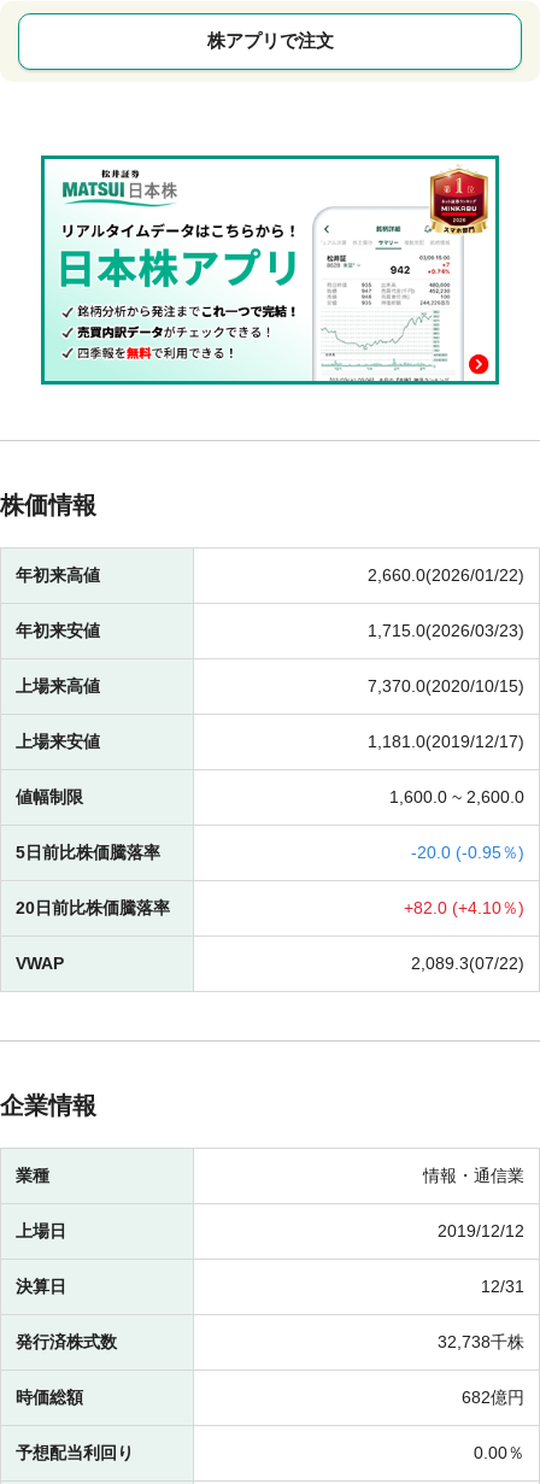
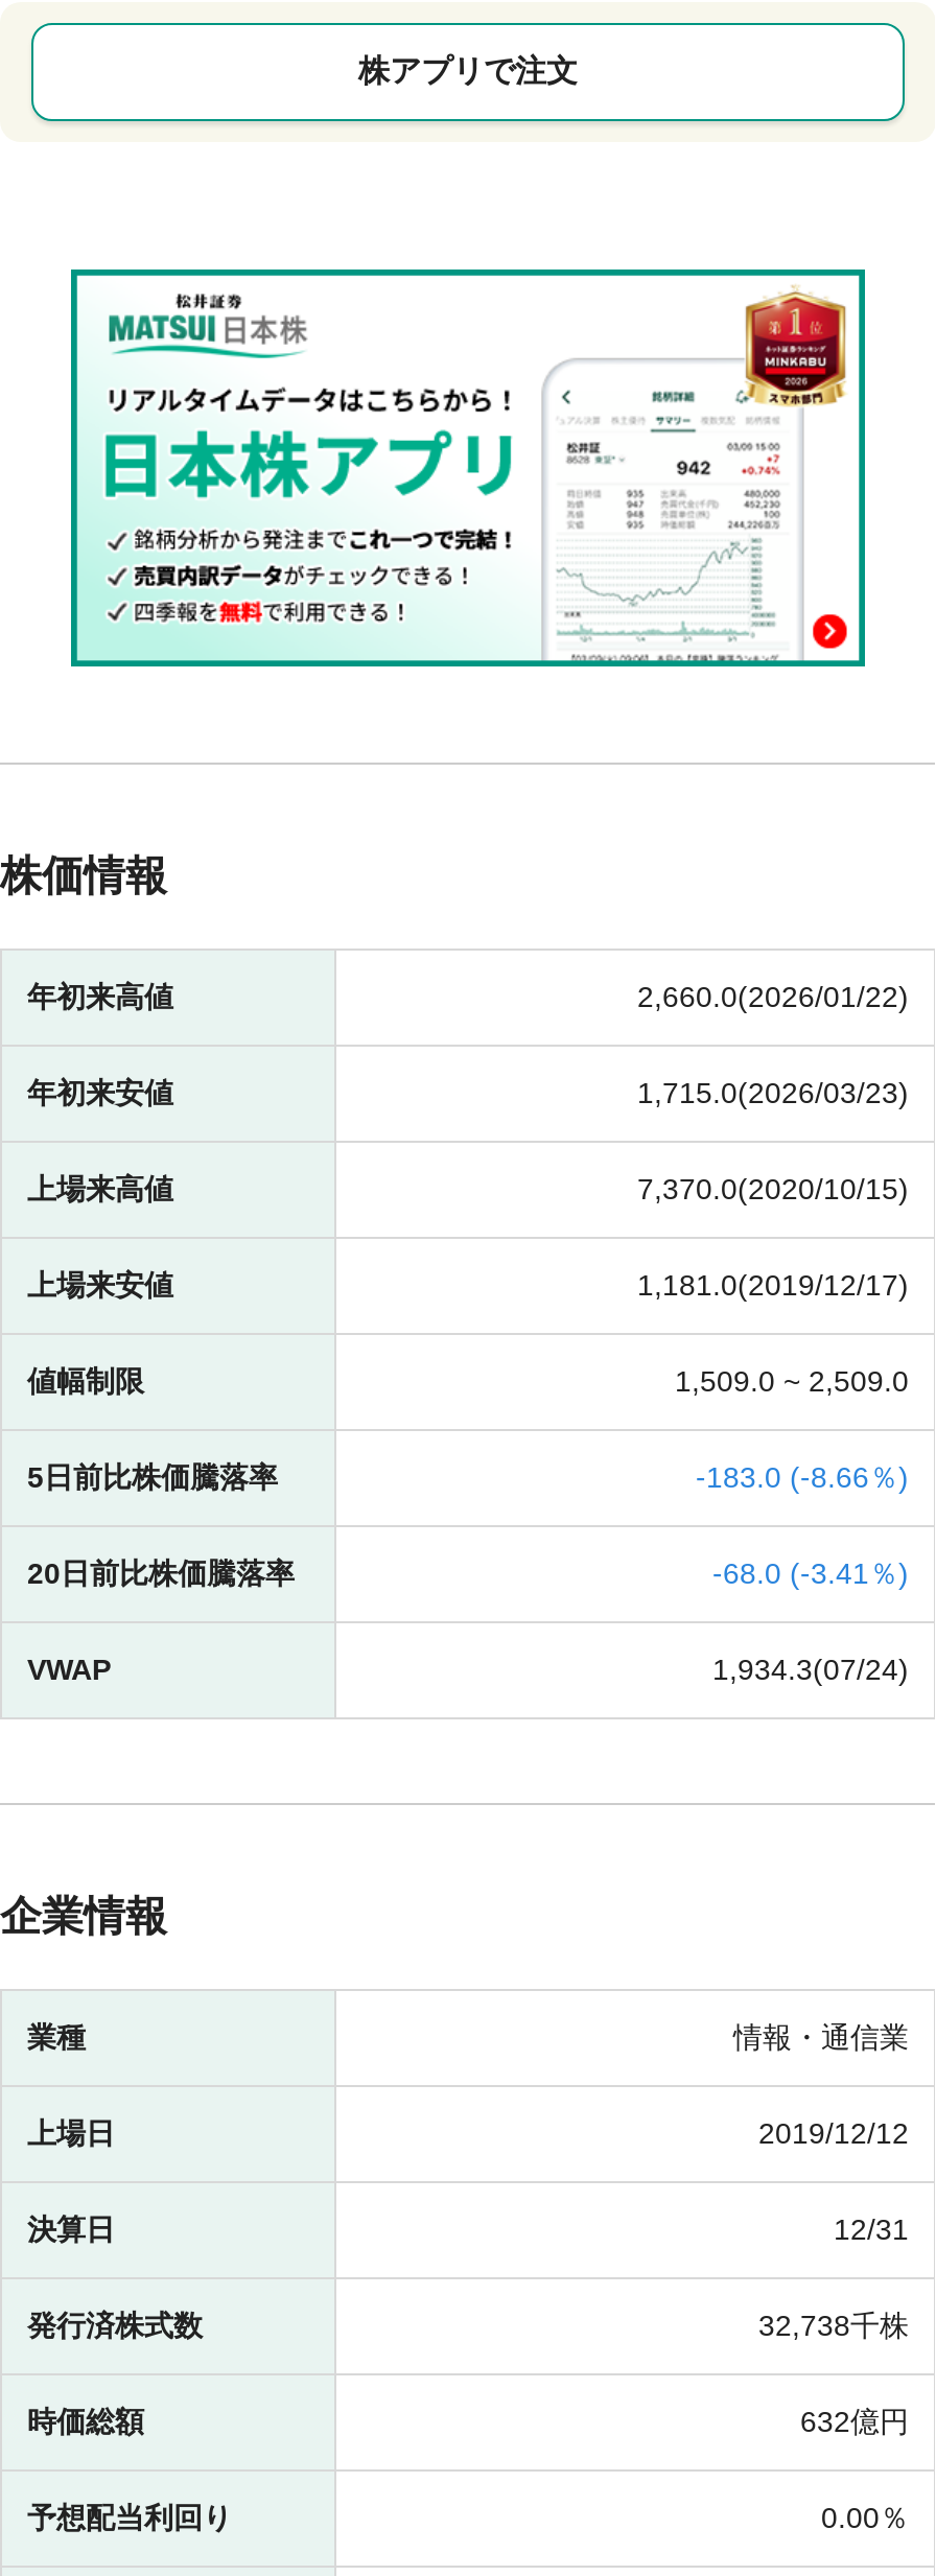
[389,788,524,807] 1,600.0 ~ 2,600.0 -> [675,1365,909,1399] 1,509.0 ~ 2,509.0
[411,843,524,862] -20.0 (-0.95％) -> [696,1461,909,1495] -183.0 (-8.66％)
[404,899,524,918] +82.0 (+4.10％) -> [712,1557,909,1591] -68.0 (-3.41％)
[411,954,524,973] 2,089.3(07/22) -> [712,1653,909,1687] 1,934.3(07/24)
[462,1388,524,1407] 682億円 -> [800,2406,909,2439] 632億円

